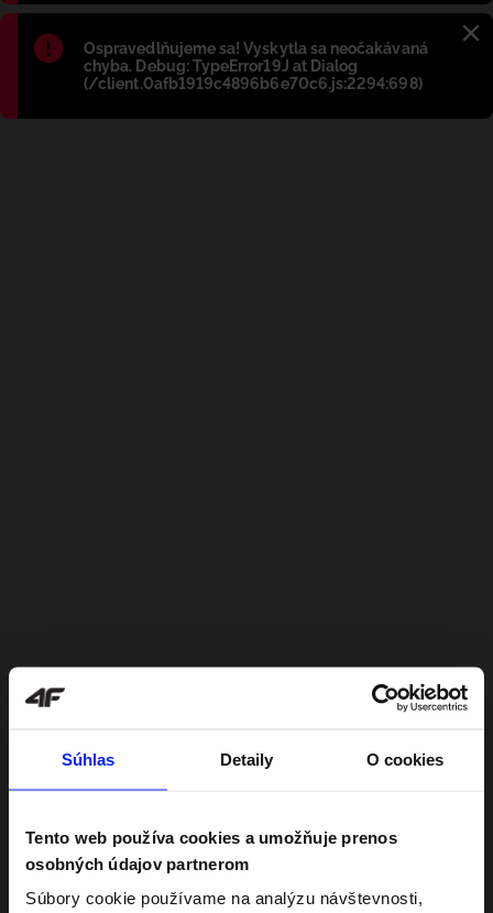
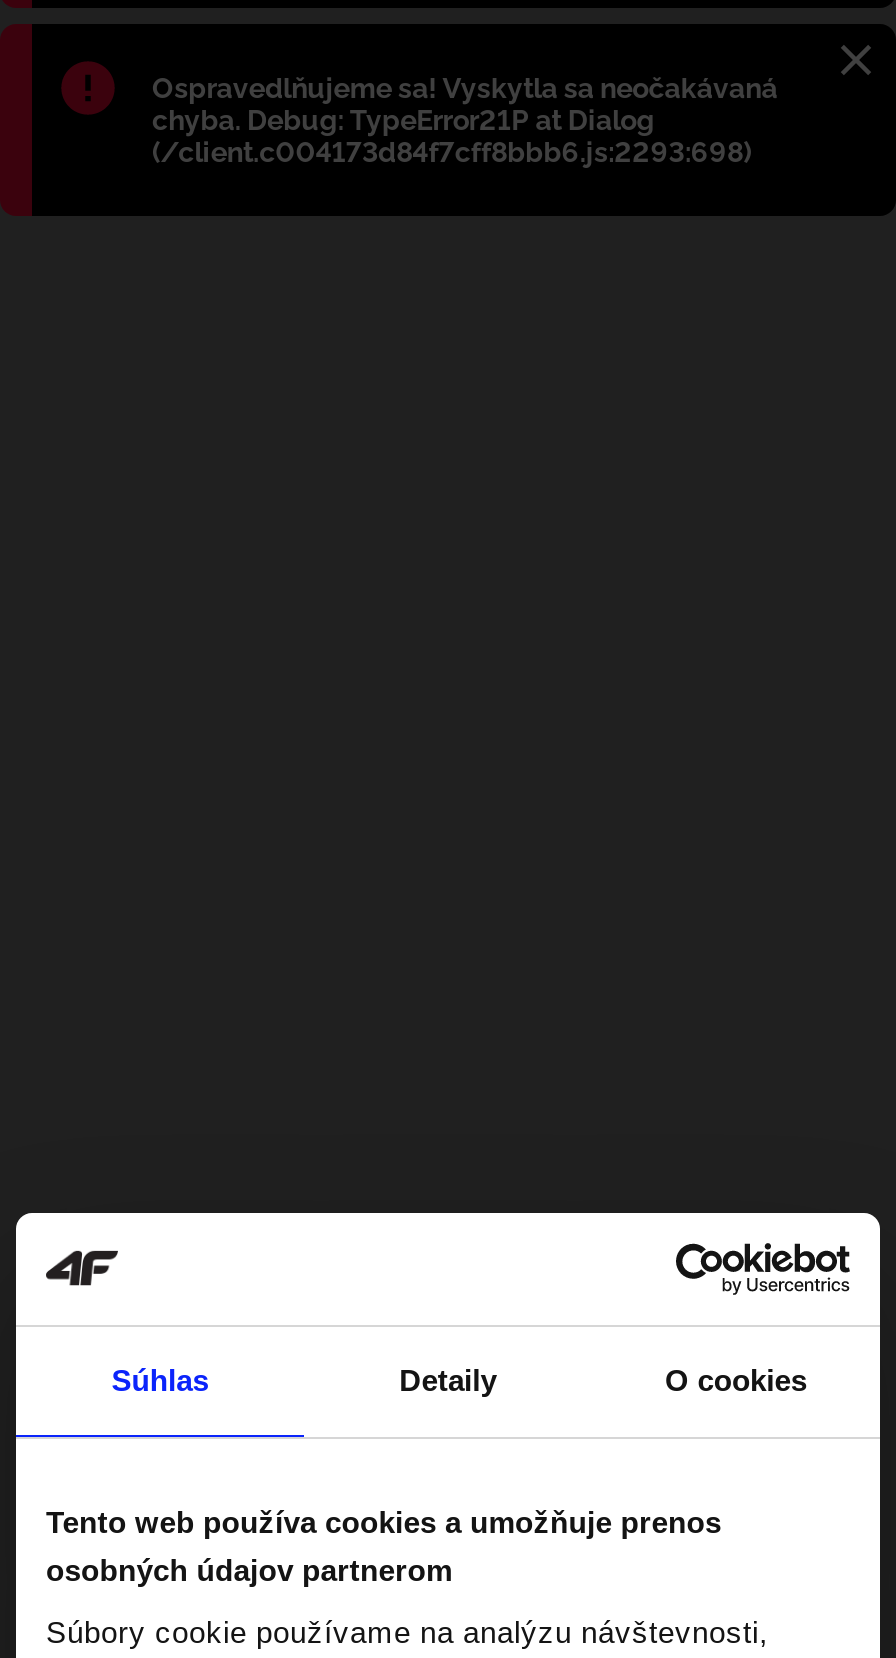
[84,57,422,92] chyba. Debug: TypeError19J at Dialog | (/client.0afb1919c4896b6e70c6.js:2294:698) -> [152,104,751,168] chyba. Debug: TypeError21P at Dialog | (/client.c004173d84f7cff8bbb6.js:2293:698)

